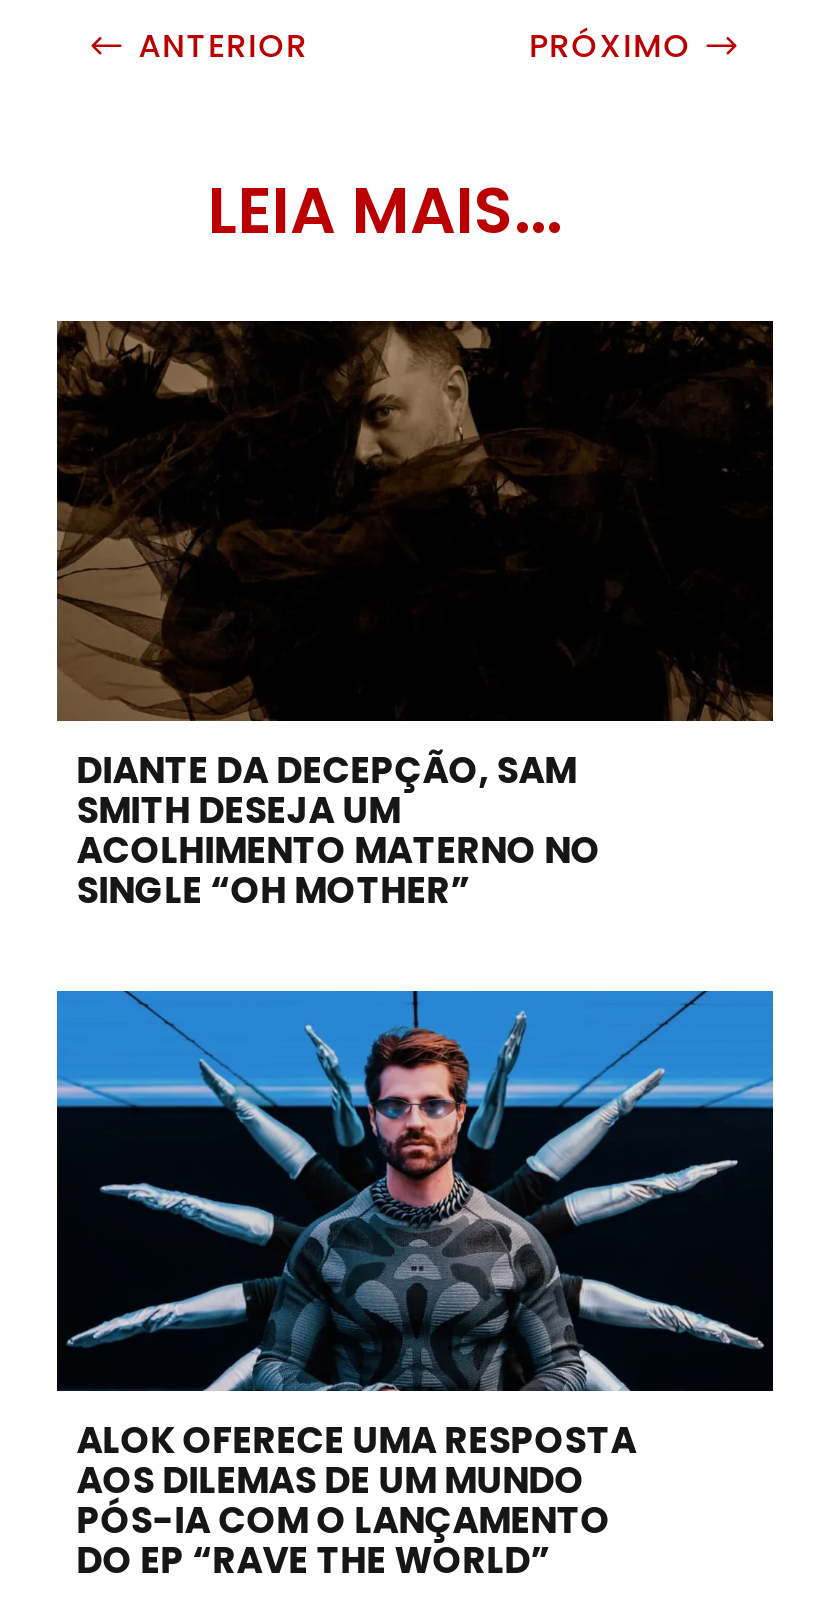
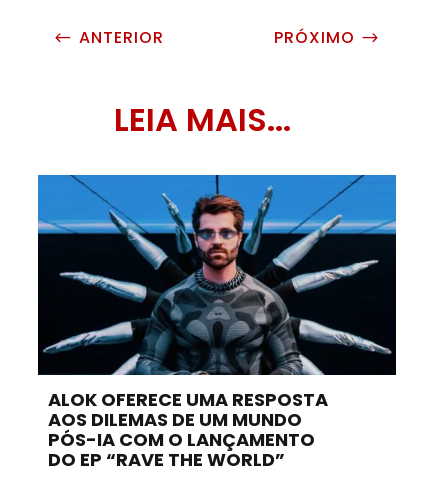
[55,319,775,915] [image] | DIANTE DA DECEPÇÃO, SAM | SMITH DESEJA UM | ACOLHIMENTO MATERNO NO | SINGLE “OH MOTHER” -> none

